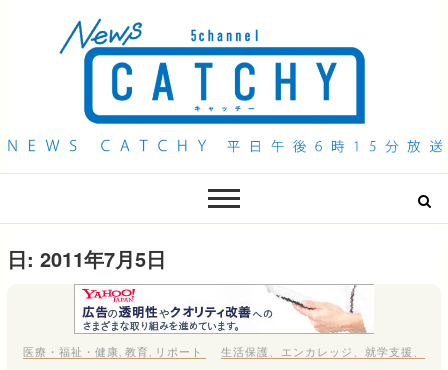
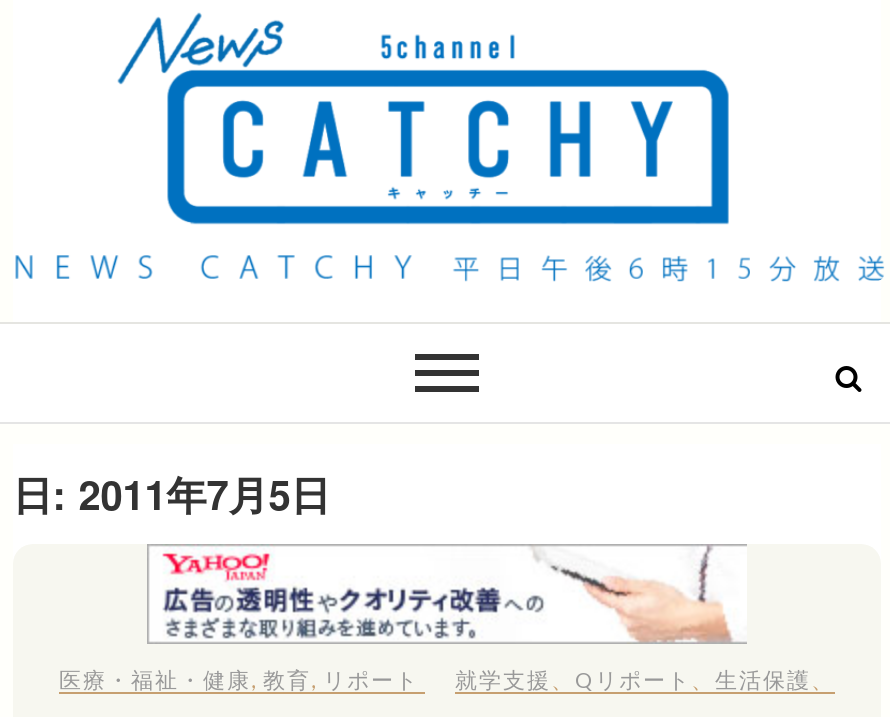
[221,345,425,358] 生活保護、エンカレッジ、就学支援、 -> [455,666,835,692] 就学支援、Qリポート、生活保護、

